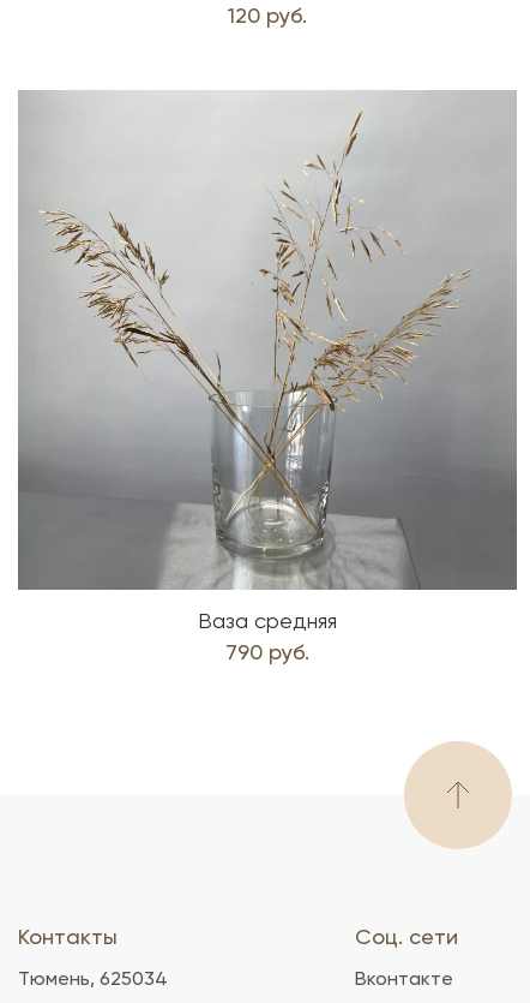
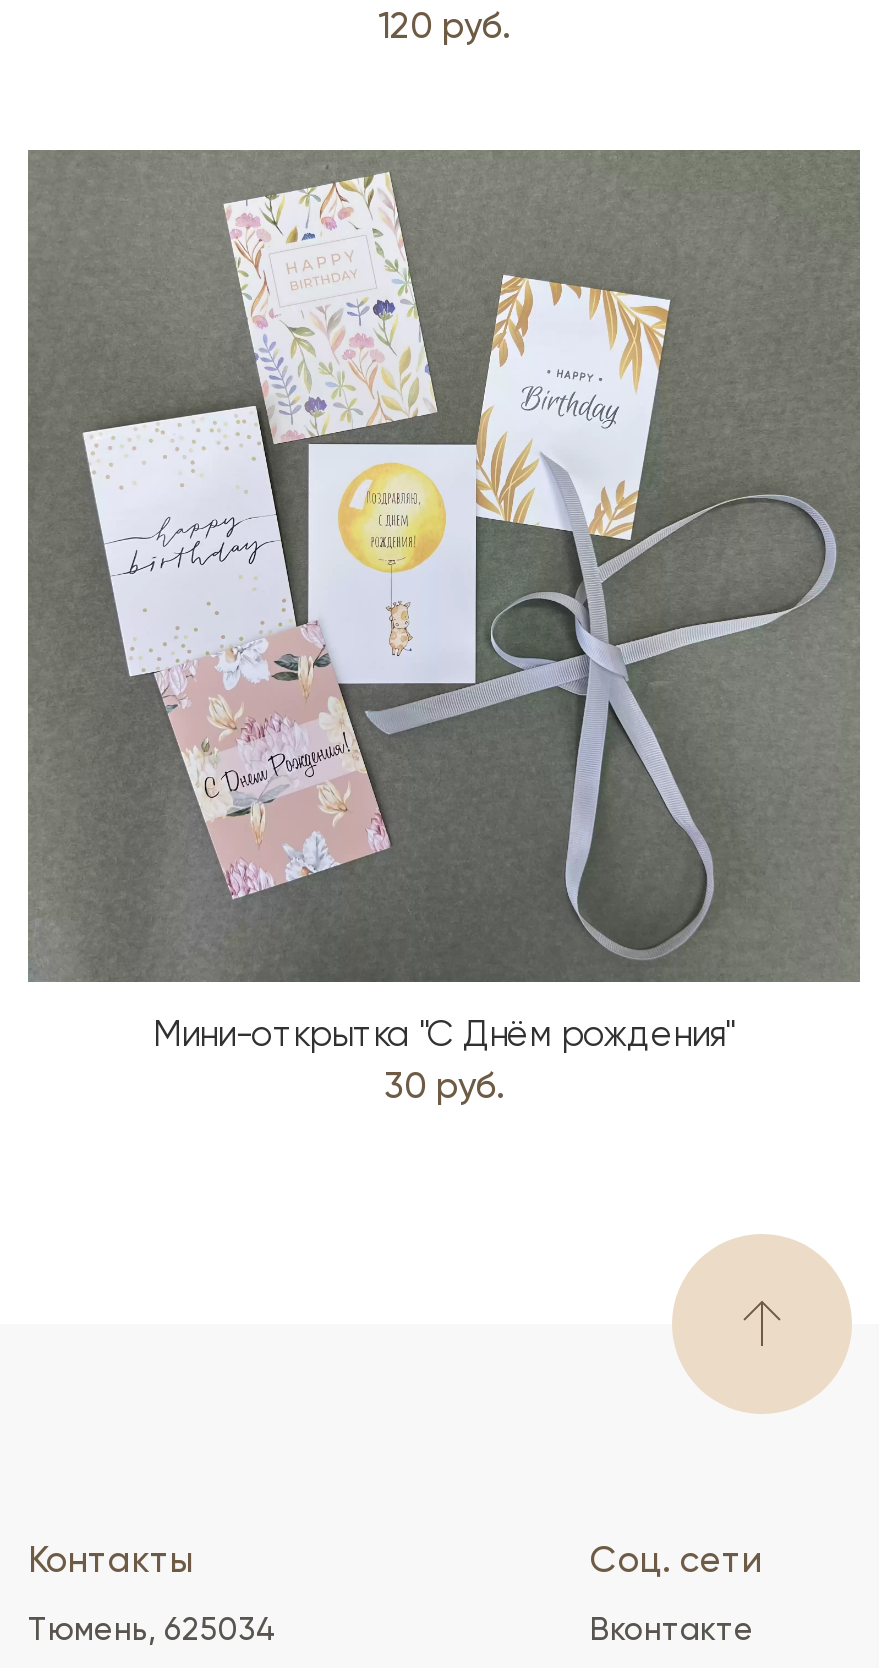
[17,90,518,664] [image] | Ваза средняя | 790 руб. -> [28,150,860,1106] [image] | Мини-открытка "С Днём рождения" | 30 руб.

